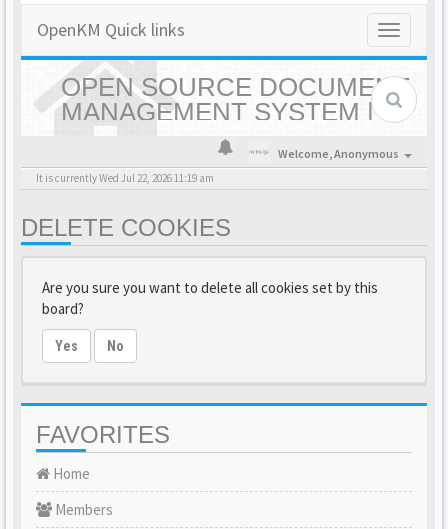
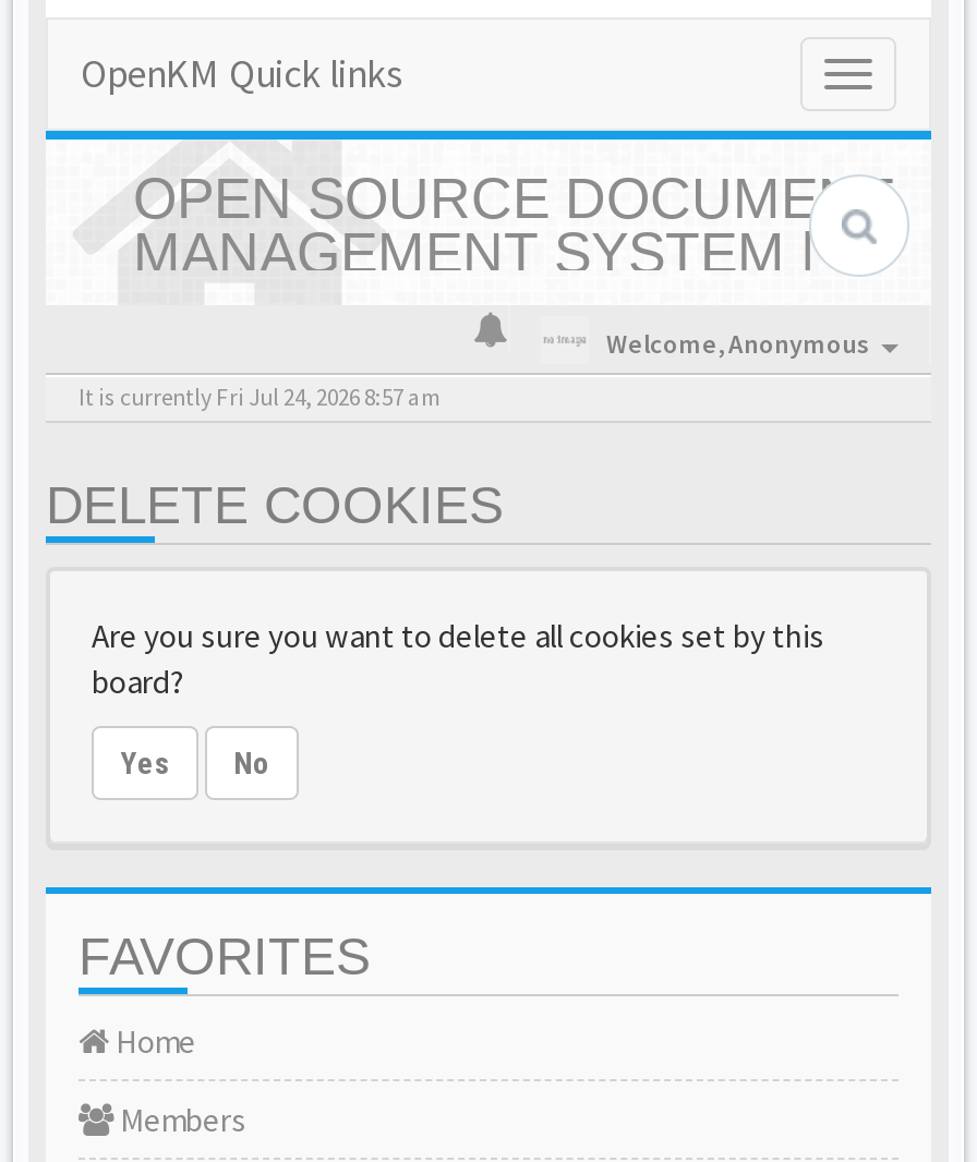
[36,171,214,185] It is currently Wed Jul 22, 2026 11:19 am -> [79,382,441,412] It is currently Fri Jul 24, 2026 8:57 am

